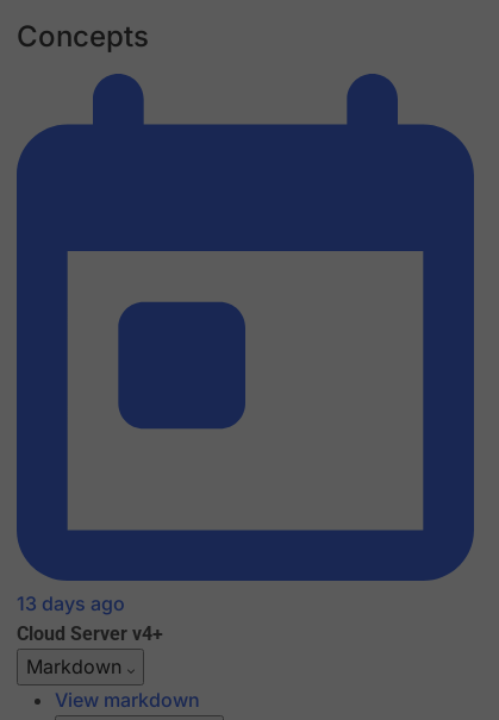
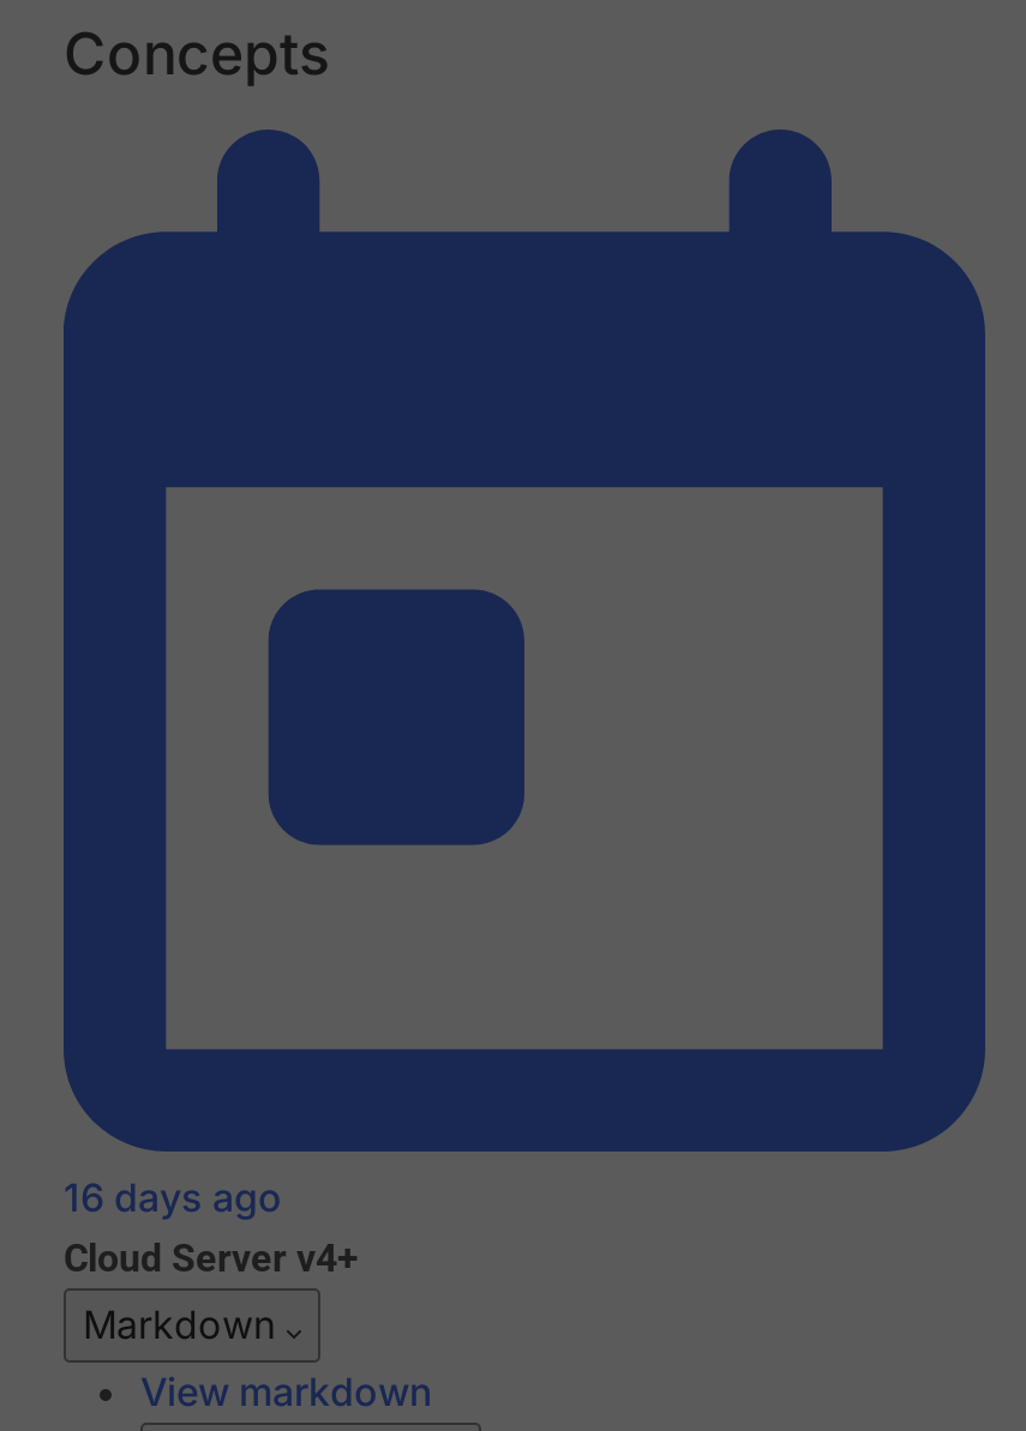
[17,592,125,616] 13 days ago -> [64,1174,282,1222] 16 days ago

